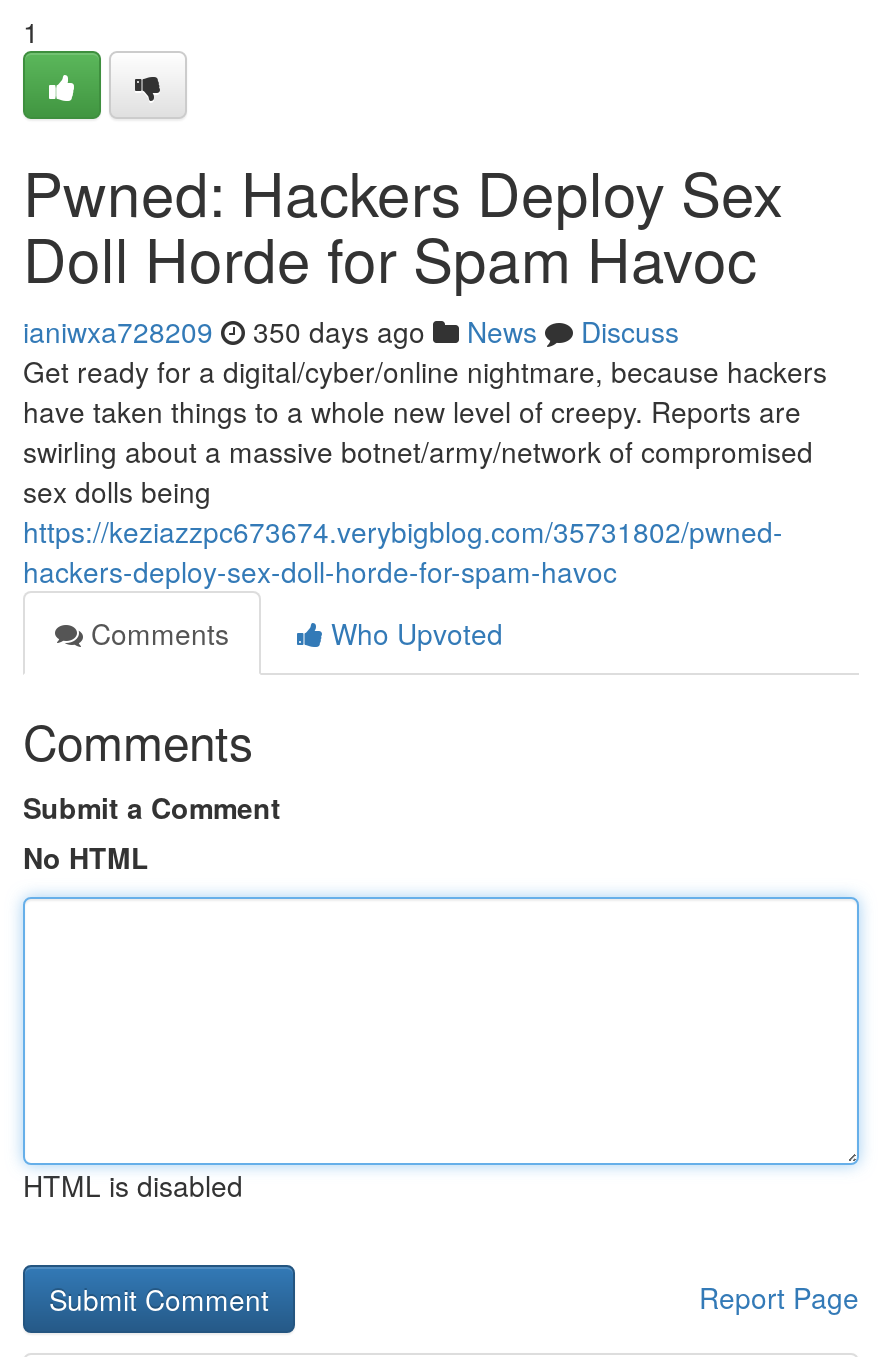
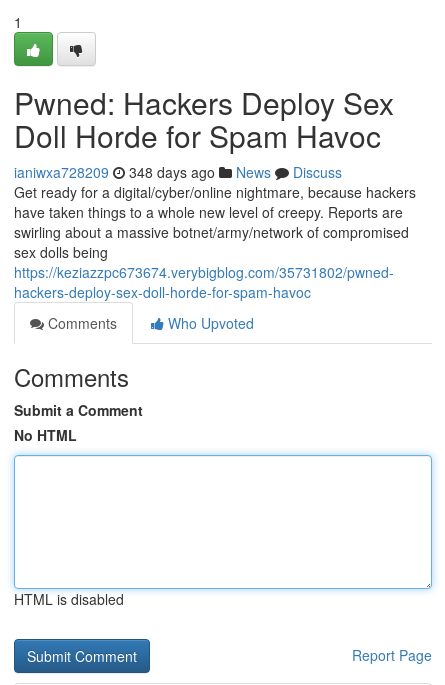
[23,311,679,351] ianiwxa728209 350 days ago News Discuss -> [14,162,342,182] ianiwxa728209 348 days ago News Discuss

